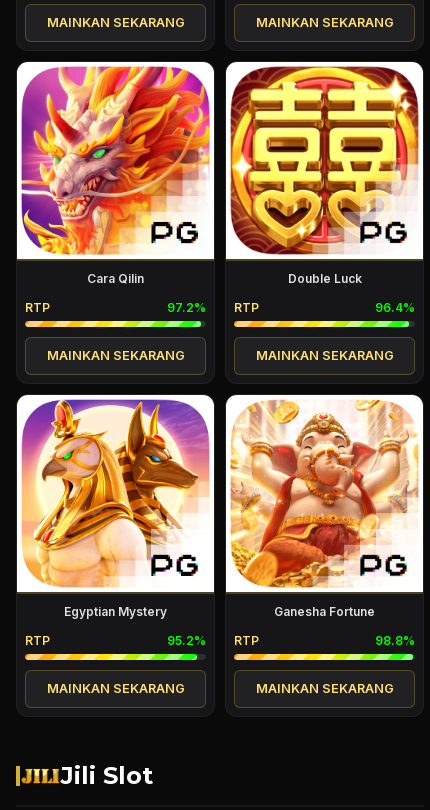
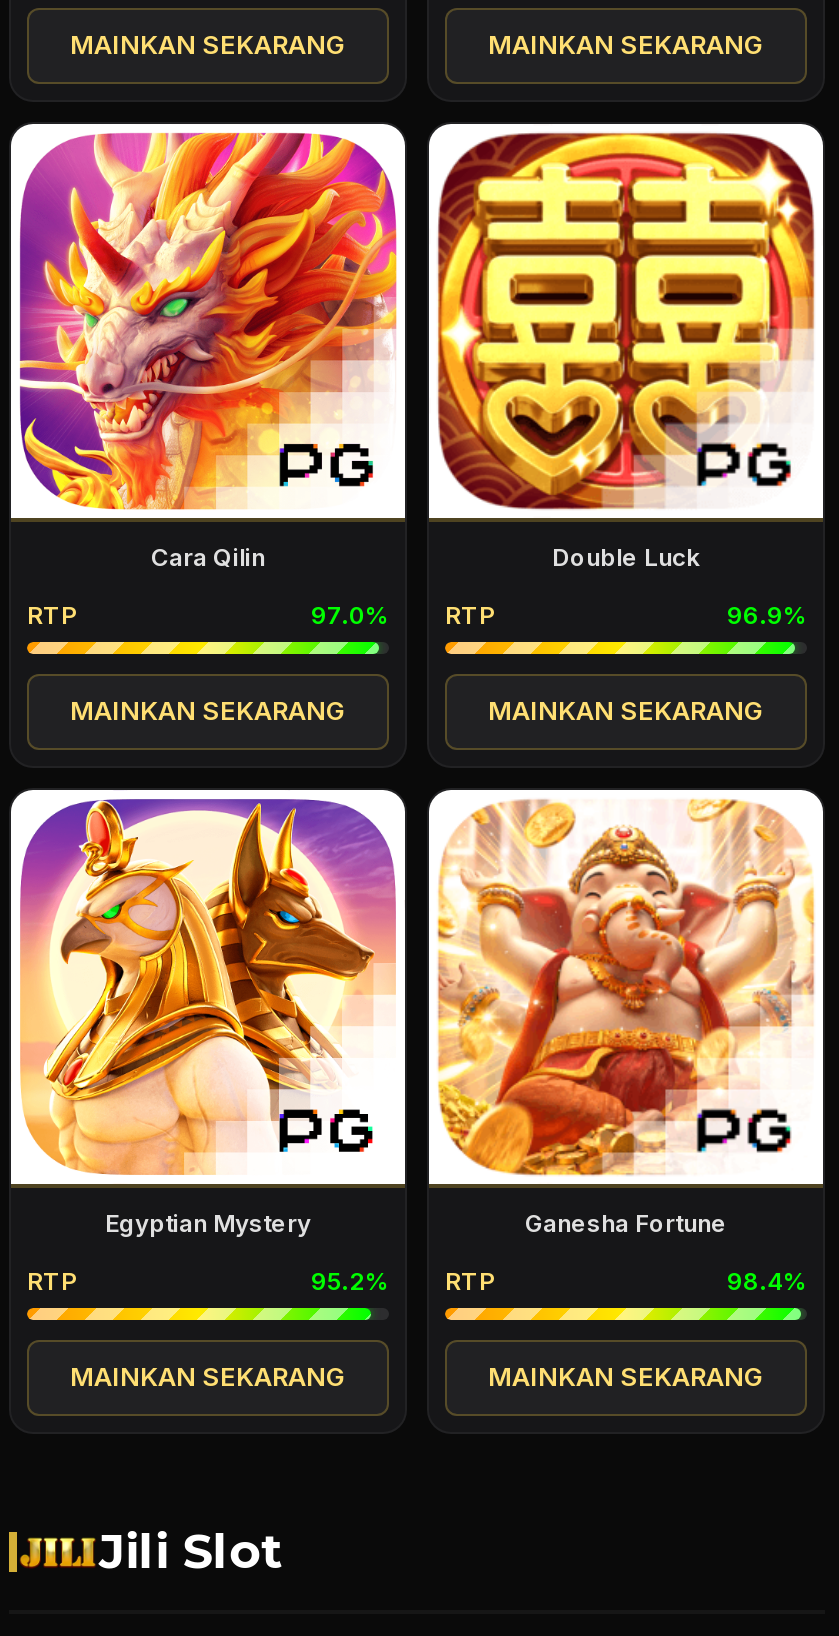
[167,300,259,315] 97.2% RTP -> [311,600,495,630] 97.0% RTP
[375,300,415,315] 96.4% -> [727,600,807,630] 96.9%
[375,633,415,648] 98.8% -> [727,1266,807,1296] 98.4%

